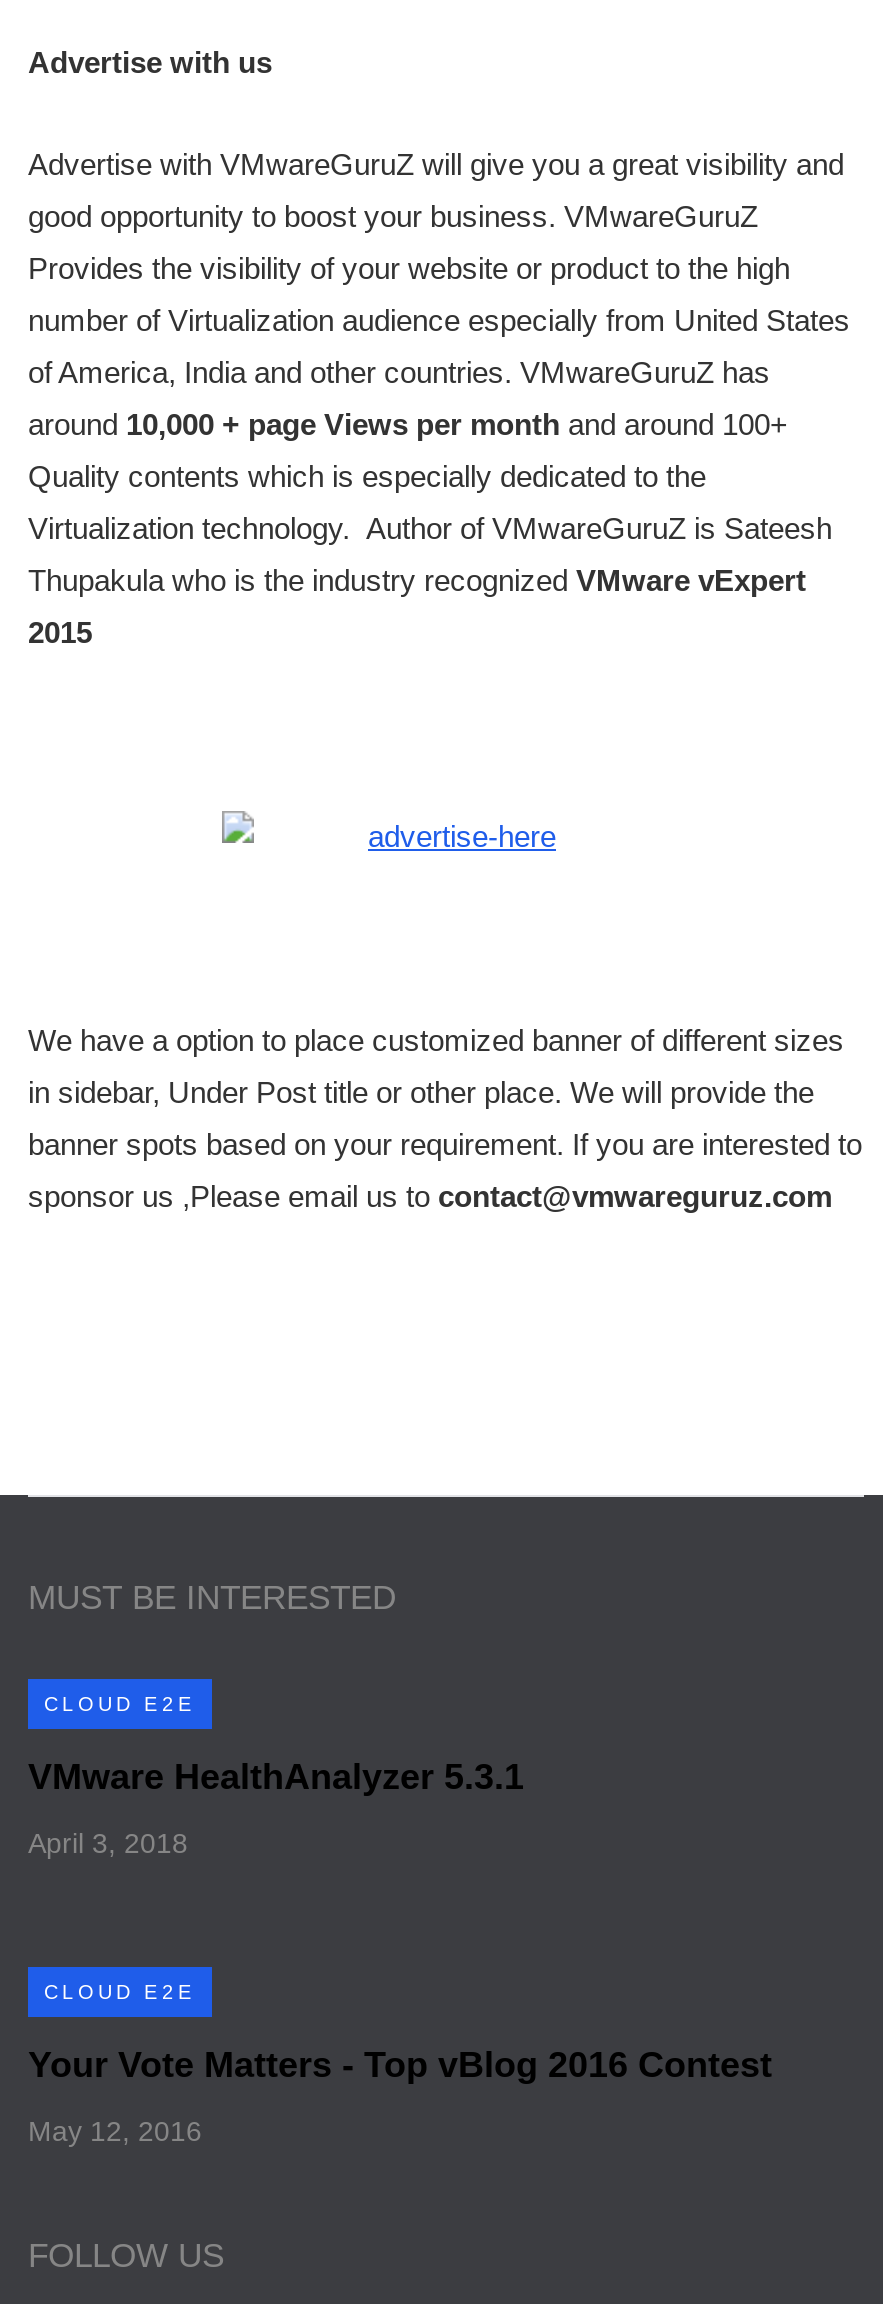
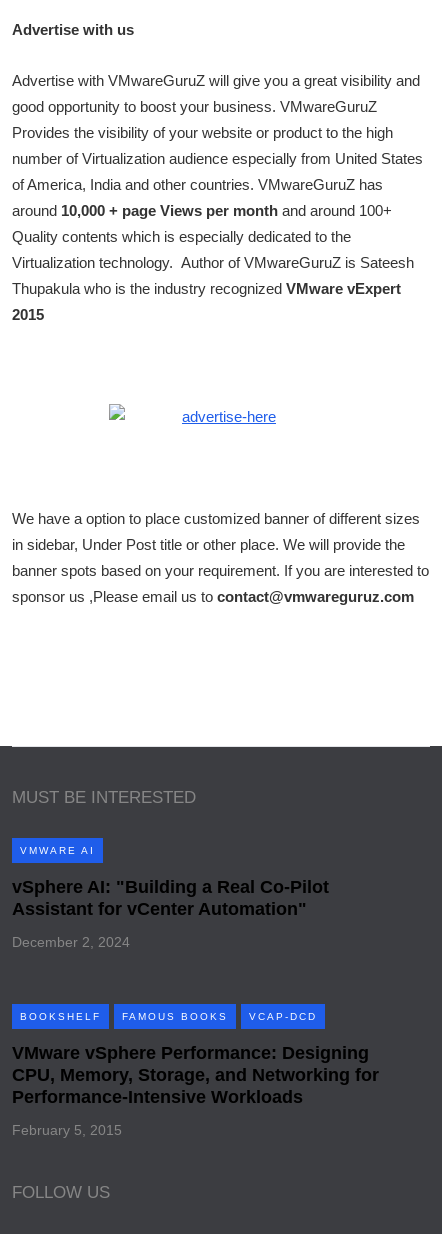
[44,1693,196,1715] CLOUD E2E -> [20,845,95,856] VMWARE AI
[28,1757,524,1797] VMware HealthAnalyzer 5.3.1 -> [12,877,329,919] vSphere AI: "Building a Real Co-Pilot | Assistant for vCenter Automation"
[28,1827,188,1859] April 3, 2018 -> [12,934,130,950] December 2, 2024
[44,1981,196,2003] CLOUD E2E -> [20,1011,317,1022] BOOKSHELF | FAMOUS BOOKS | VCAP-DCD
[28,2045,772,2085] Your Vote Matters - Top vBlog 2016 Contest -> [12,1043,379,1107] VMware vSphere Performance: Designing | CPU, Memory, Storage, and Networking for | Performance-Intensive Workloads
[28,2115,202,2147] May 12, 2016 -> [12,1122,122,1138] February 5, 2015

